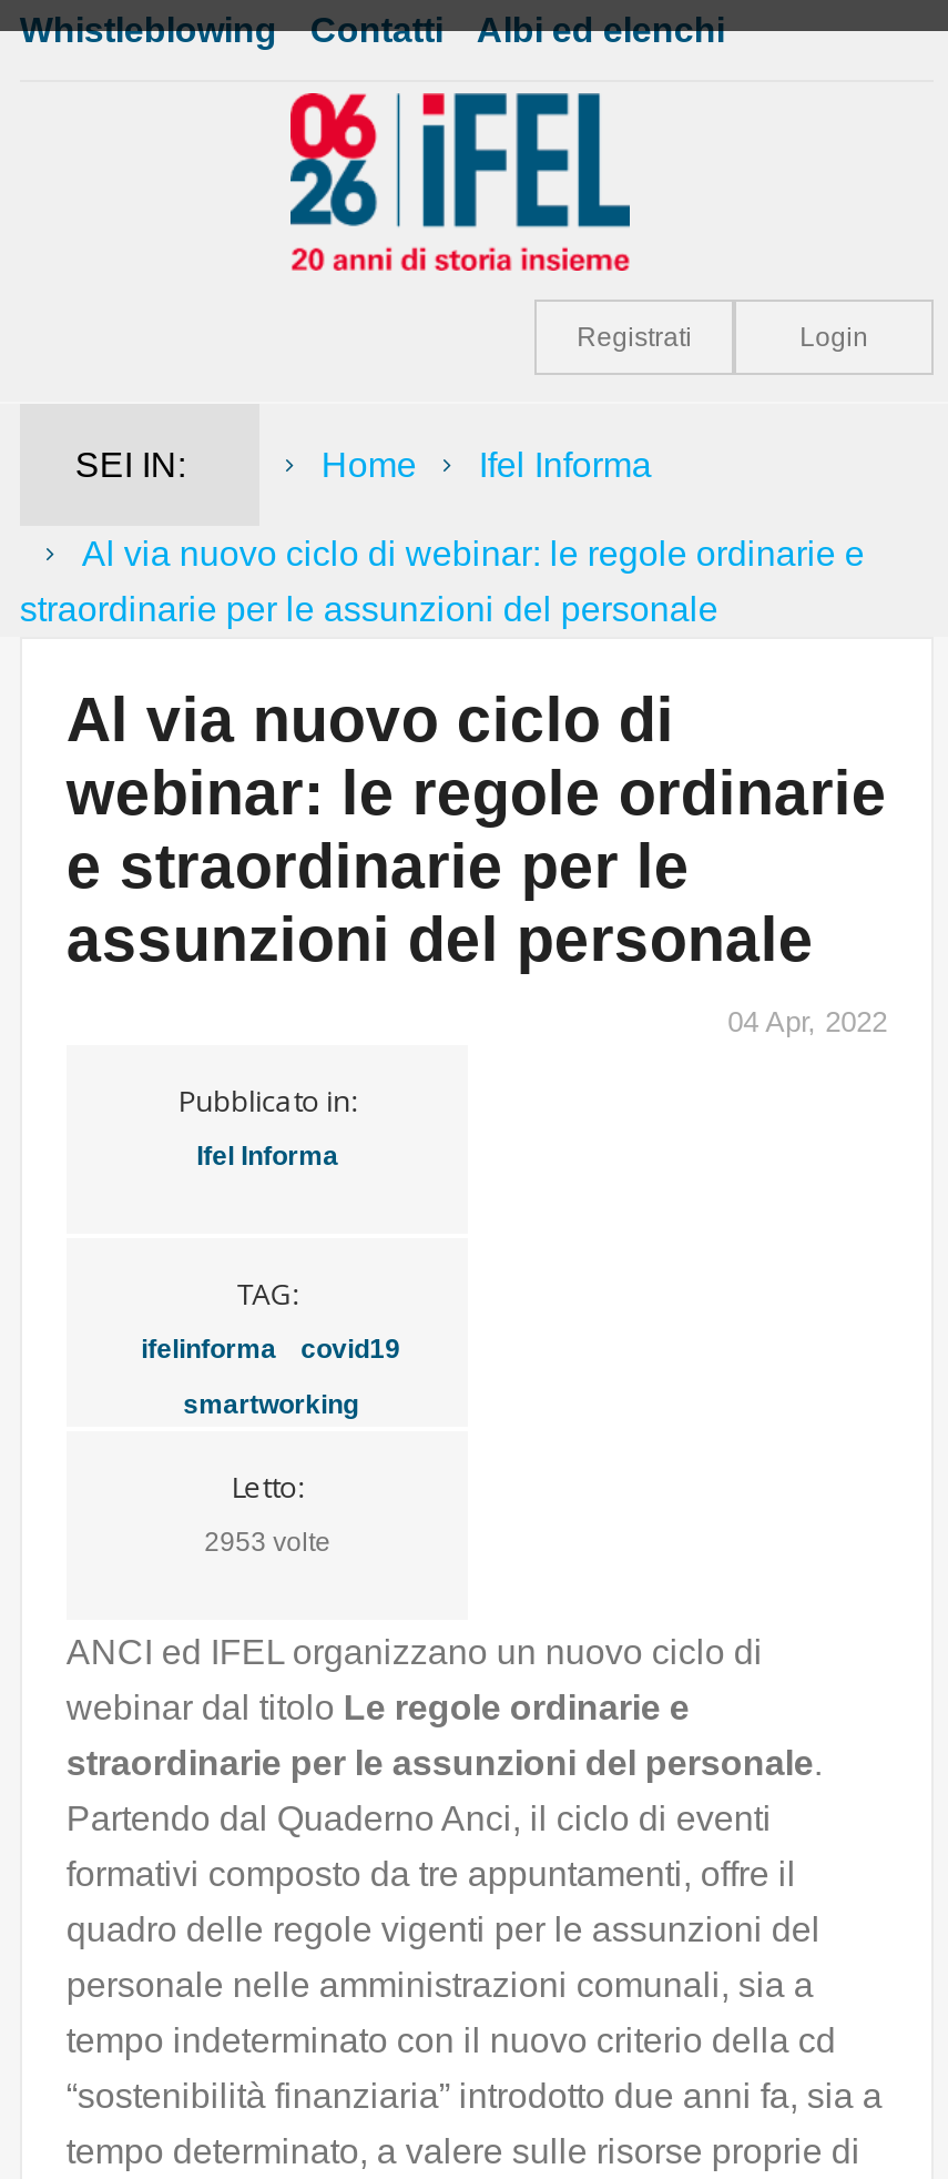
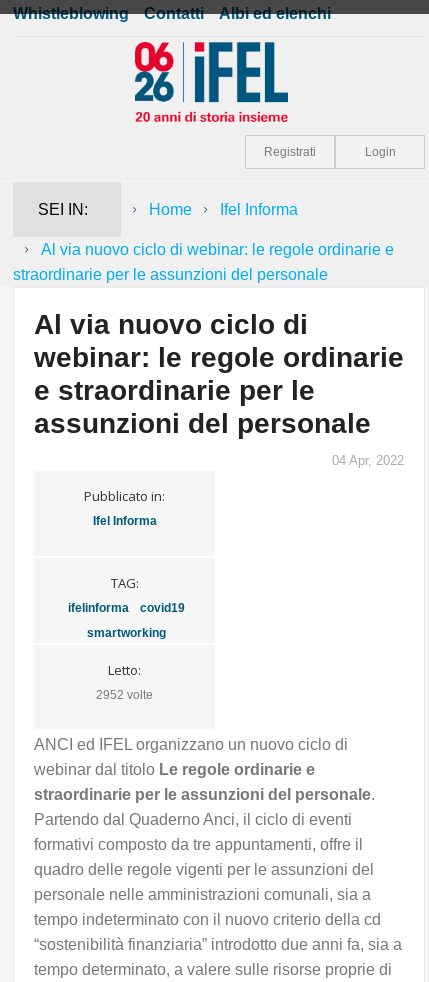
[204,1527,331,1558] 2953 volte -> [96,688,153,702] 2952 volte

